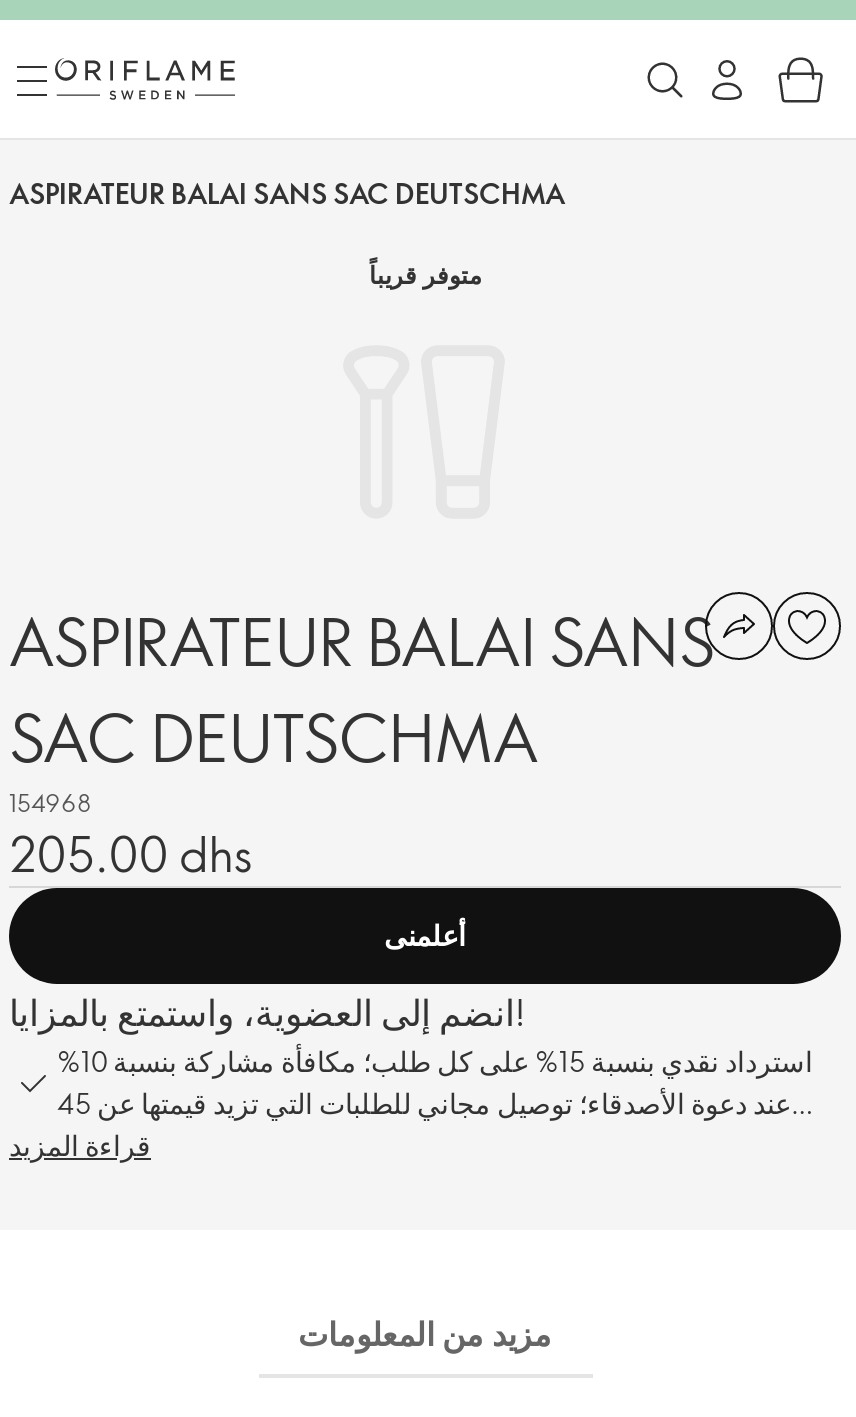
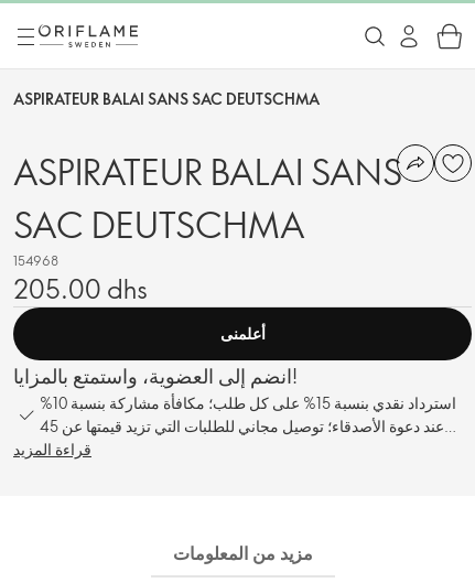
[369,258,481,290] متوفر قريباً -> none

